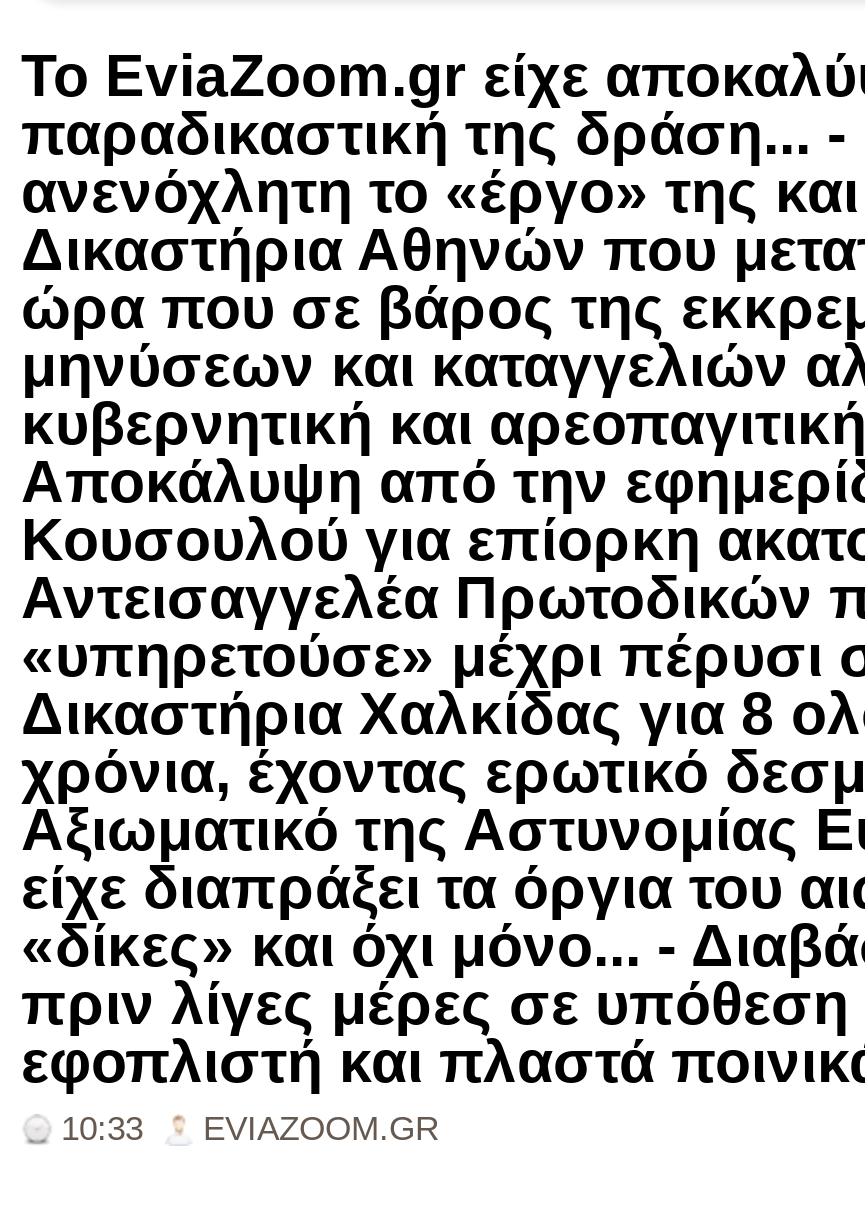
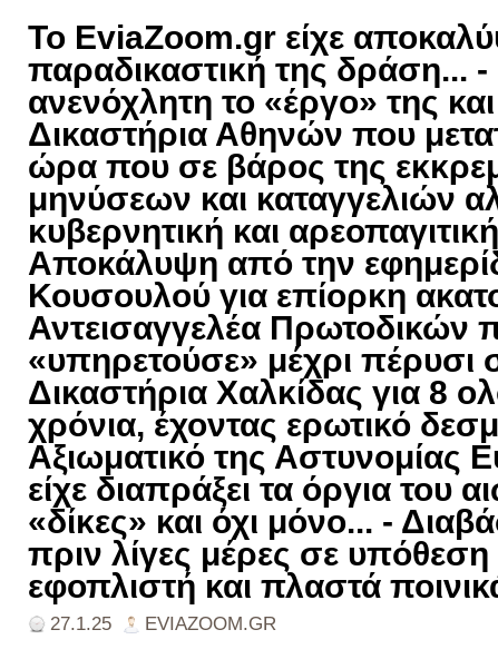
[61,1110,439,1148] 10:33 EVIAZOOM.GR -> [50,613,276,634] 27.1.25 EVIAZOOM.GR

